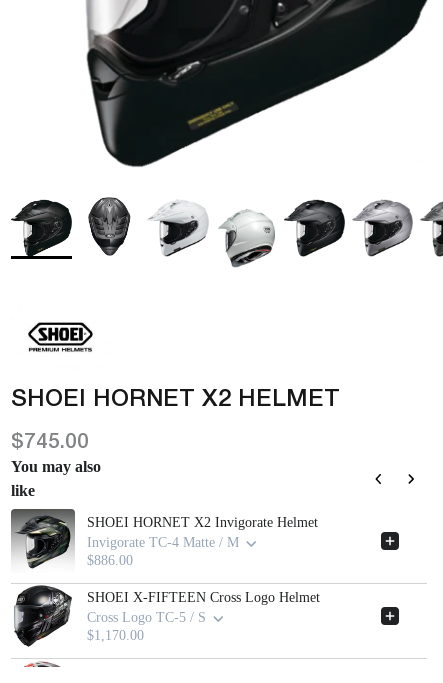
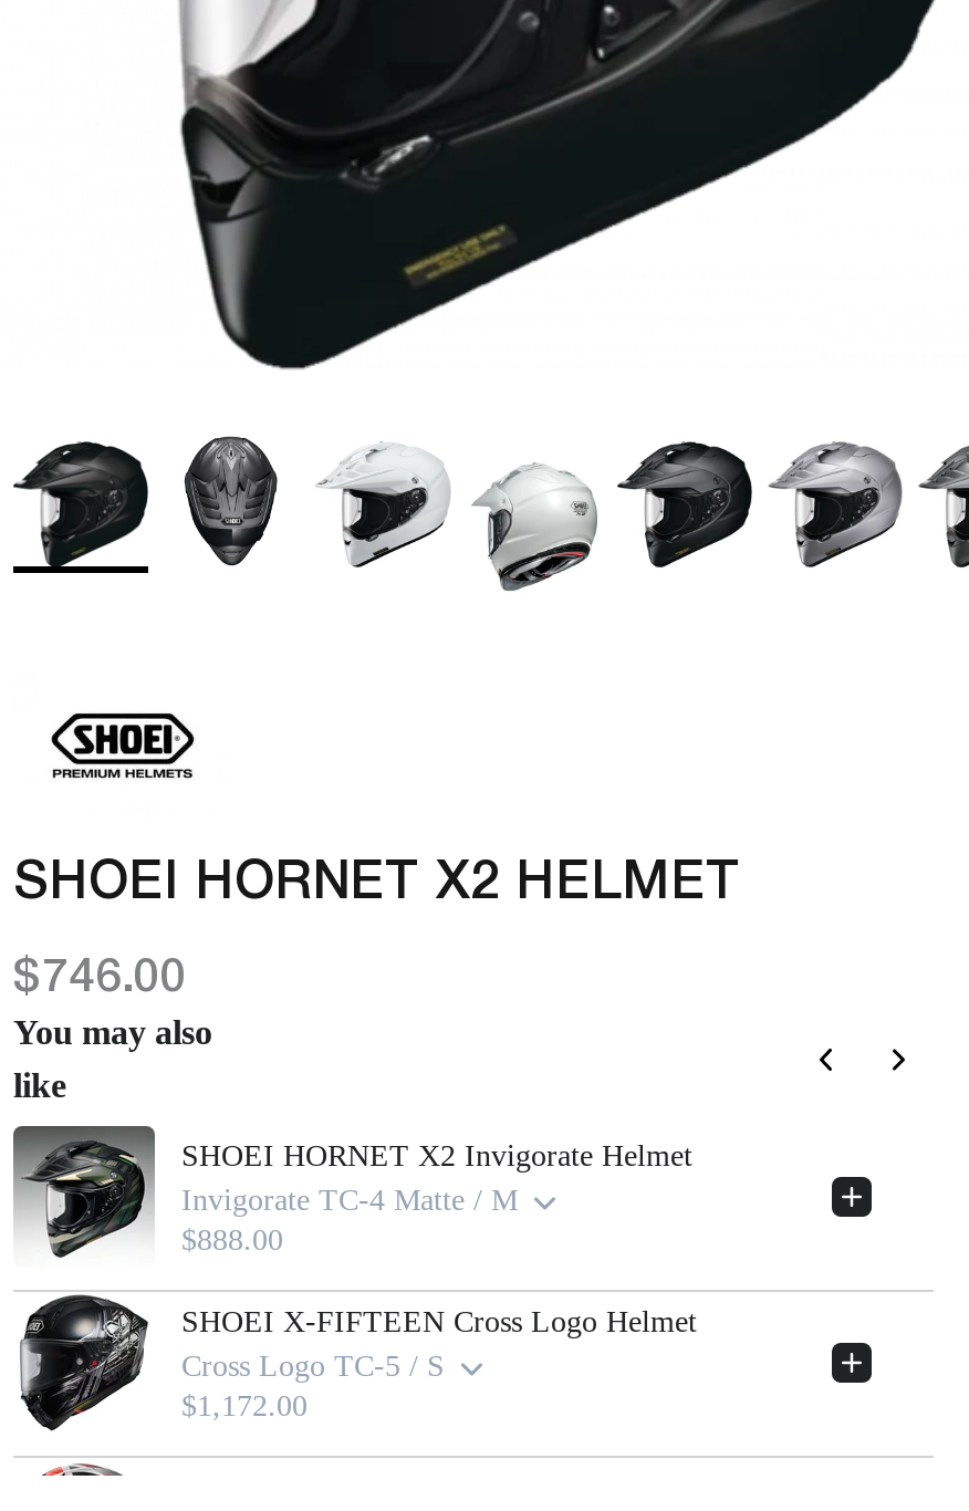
[11,433,89,452] $745.00 -> [13,957,186,999] $746.00
[87,553,133,568] $886.00 -> [181,1223,283,1256] $888.00
[87,628,144,643] $1,170.00 -> [181,1389,308,1422] $1,172.00

